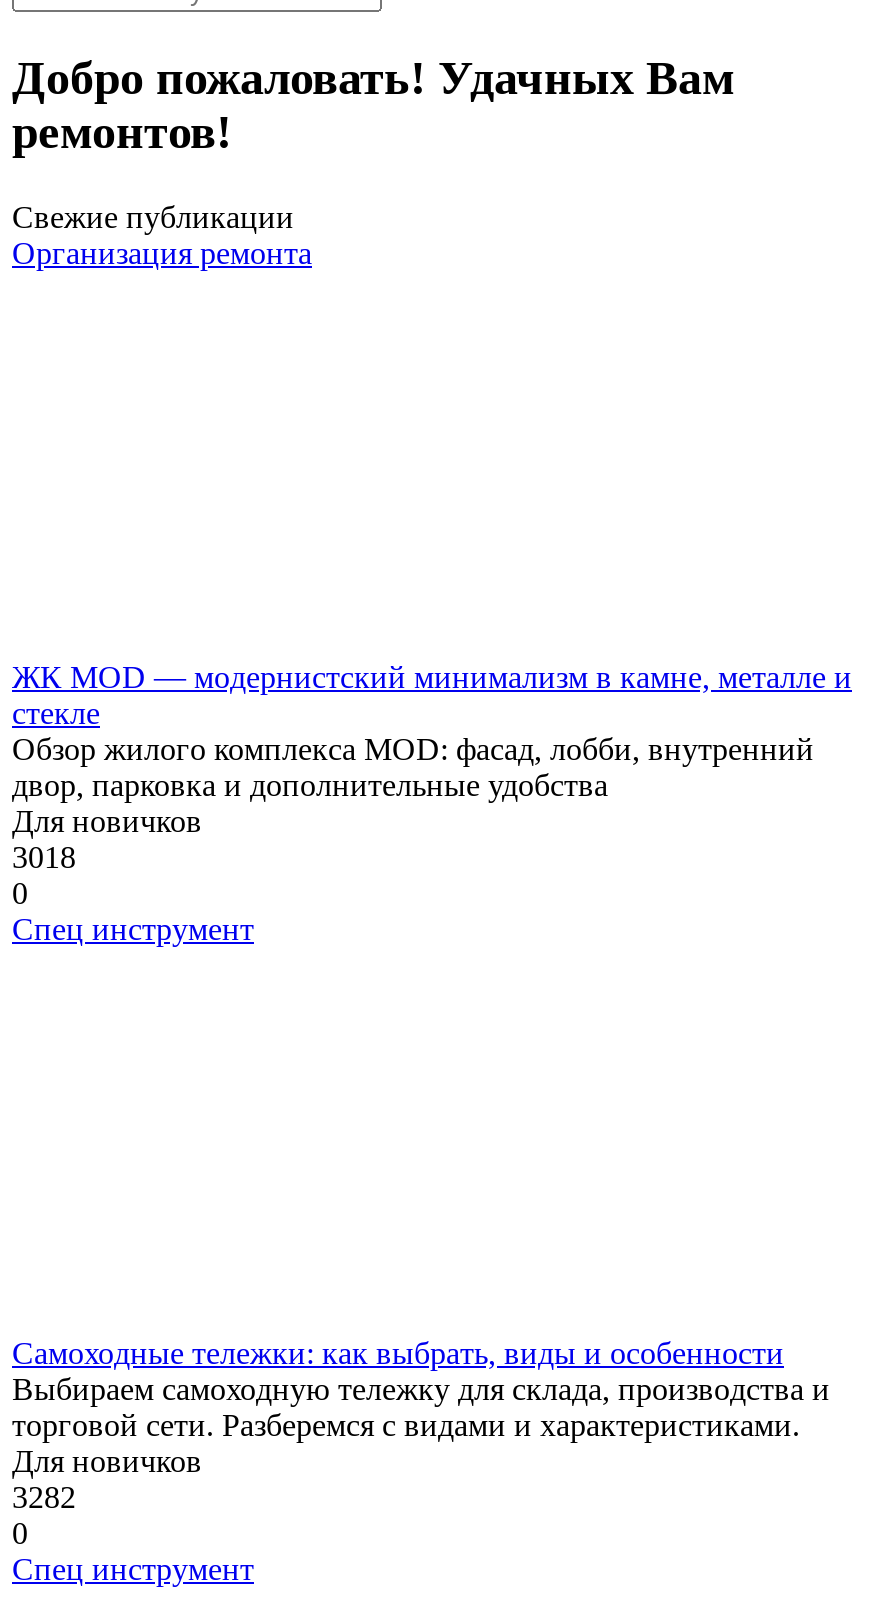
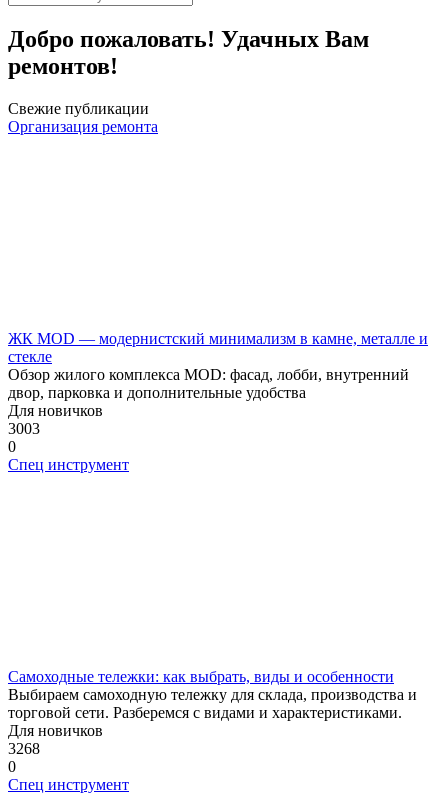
[12,840,76,874] 3018 -> [8,420,40,437] 3003
[12,1480,76,1514] 3282 -> [8,740,40,757] 3268

